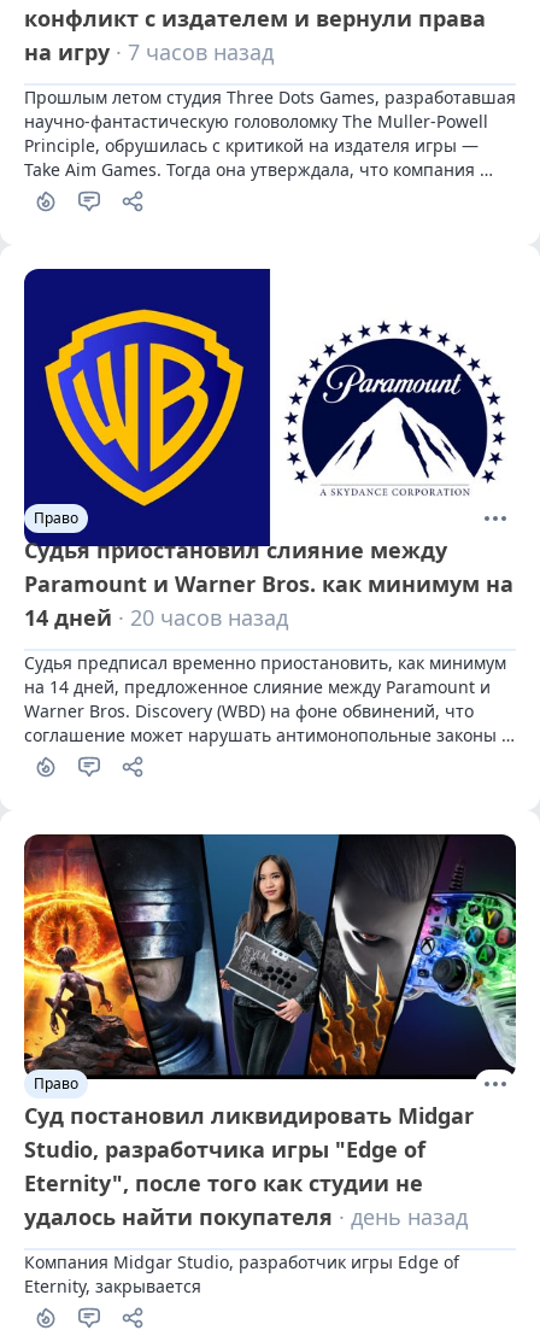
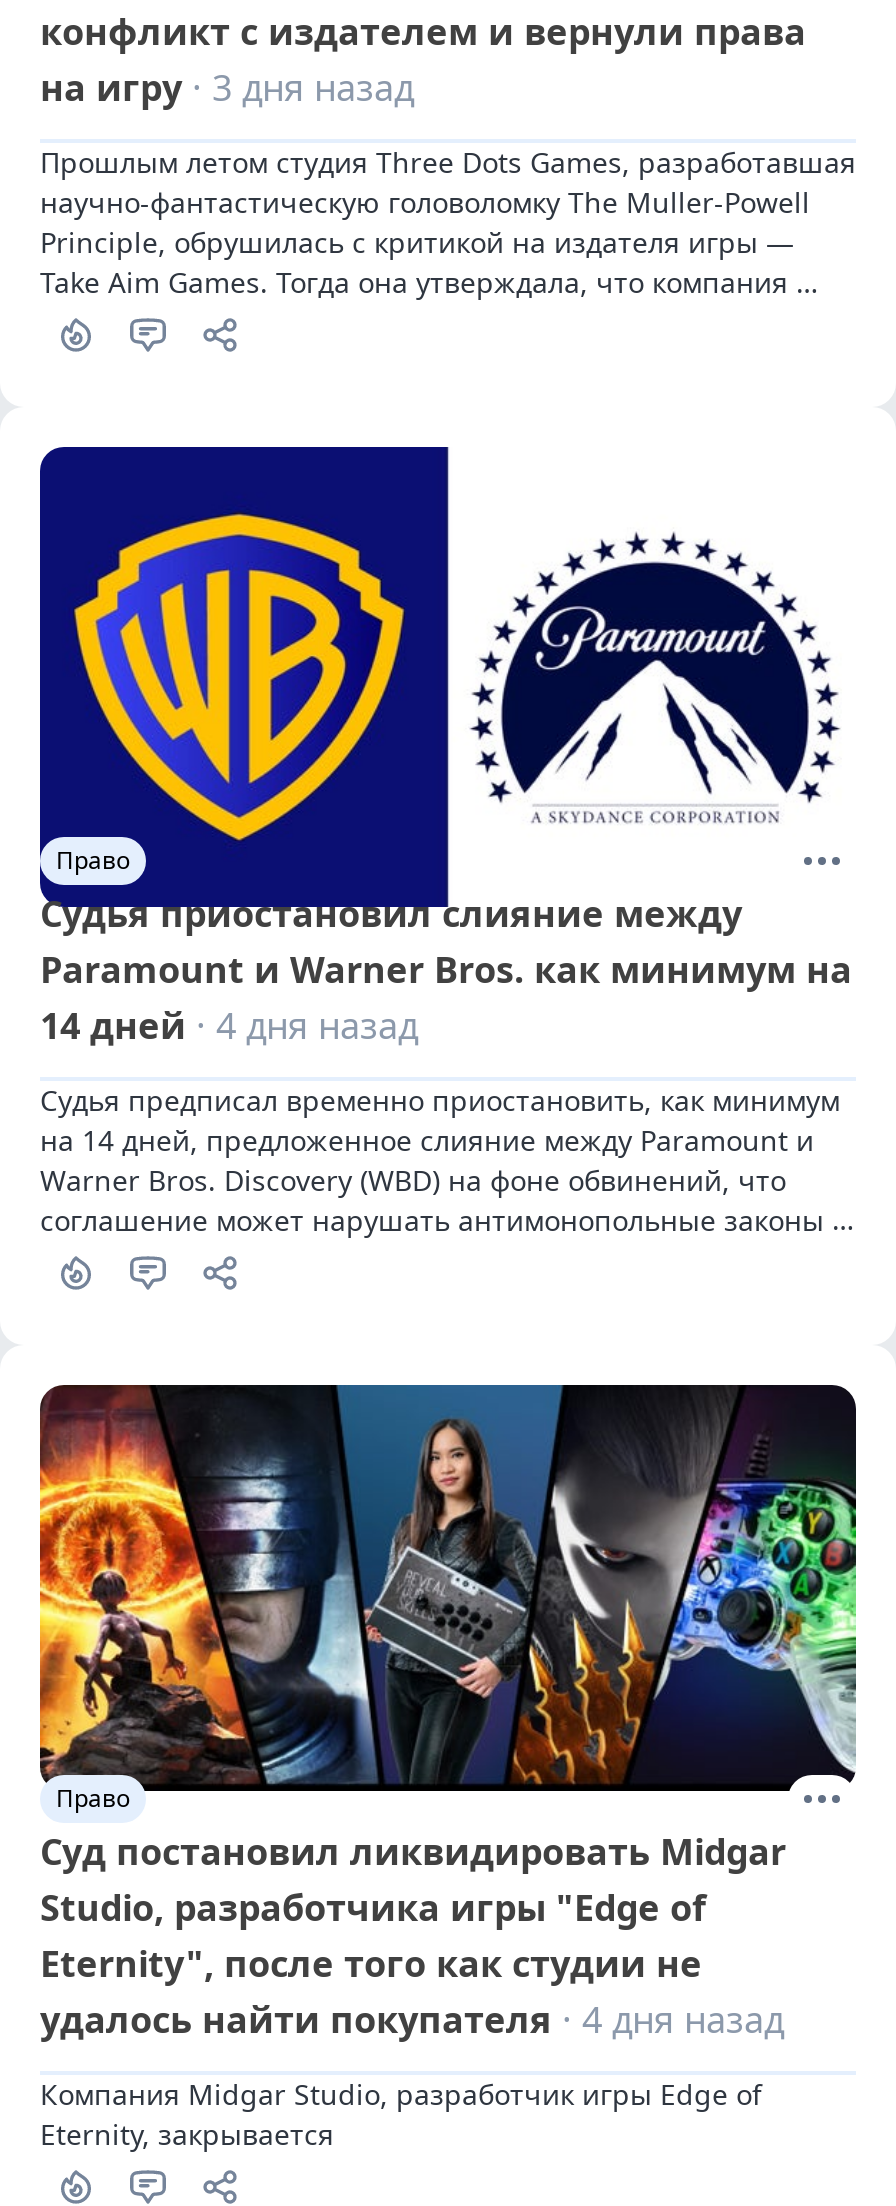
[24,38,274,67] на игру · 7 часов назад -> [40,63,414,111] на игру · 3 дня назад
[24,603,288,632] 14 дней · 20 часов назад -> [40,1000,418,1048] 14 дней · 4 дня назад
[24,1202,468,1231] удалось найти покупателя · день назад -> [40,1994,784,2042] удалось найти покупателя · 4 дня назад

